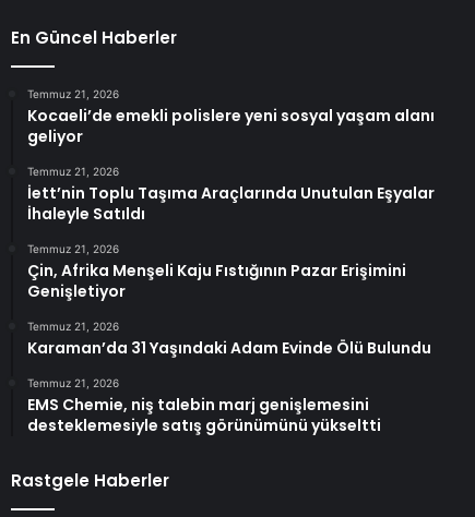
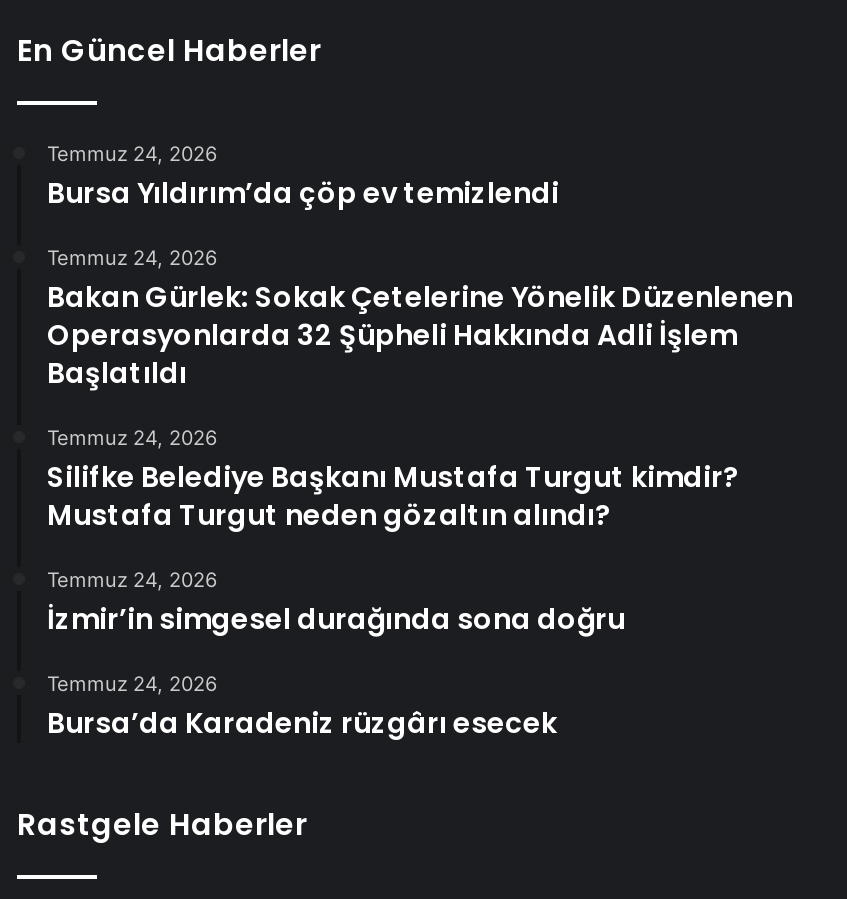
[27,87,435,147] Temmuz 21, 2026 | Kocaeli’de emekli polislere yeni sosyal yaşam alanı | geliyor -> [47,141,559,213] Temmuz 24, 2026 | Bursa Yıldırım’da çöp ev temizlendi
[27,165,435,225] Temmuz 21, 2026 | İett’nin Toplu Taşıma Araçlarında Unutulan Eşyalar | İhaleyle Satıldı -> [47,245,793,393] Temmuz 24, 2026 | Bakan Gürlek: Sokak Çetelerine Yönelik Düzenlenen | Operasyonlarda 32 Şüpheli Hakkında Adli İşlem | Başlatıldı
[27,242,406,302] Temmuz 21, 2026 | Çin, Afrika Menşeli Kaju Fıstığının Pazar Erişimini | Genişletiyor -> [47,425,739,535] Temmuz 24, 2026 | Silifke Belediye Başkanı Mustafa Turgut kimdir? | Mustafa Turgut neden gözaltın alındı?
[27,320,431,359] Temmuz 21, 2026 | Karaman’da 31 Yaşındaki Adam Evinde Ölü Bulundu -> [47,567,625,639] Temmuz 24, 2026 | İzmir’in simgesel durağında sona doğru
[27,376,381,436] Temmuz 21, 2026 | EMS Chemie, niş talebin marj genişlemesini | desteklemesiyle satış görünümünü yükseltti -> [47,671,557,743] Temmuz 24, 2026 | Bursa’da Karadeniz rüzgârı esecek

